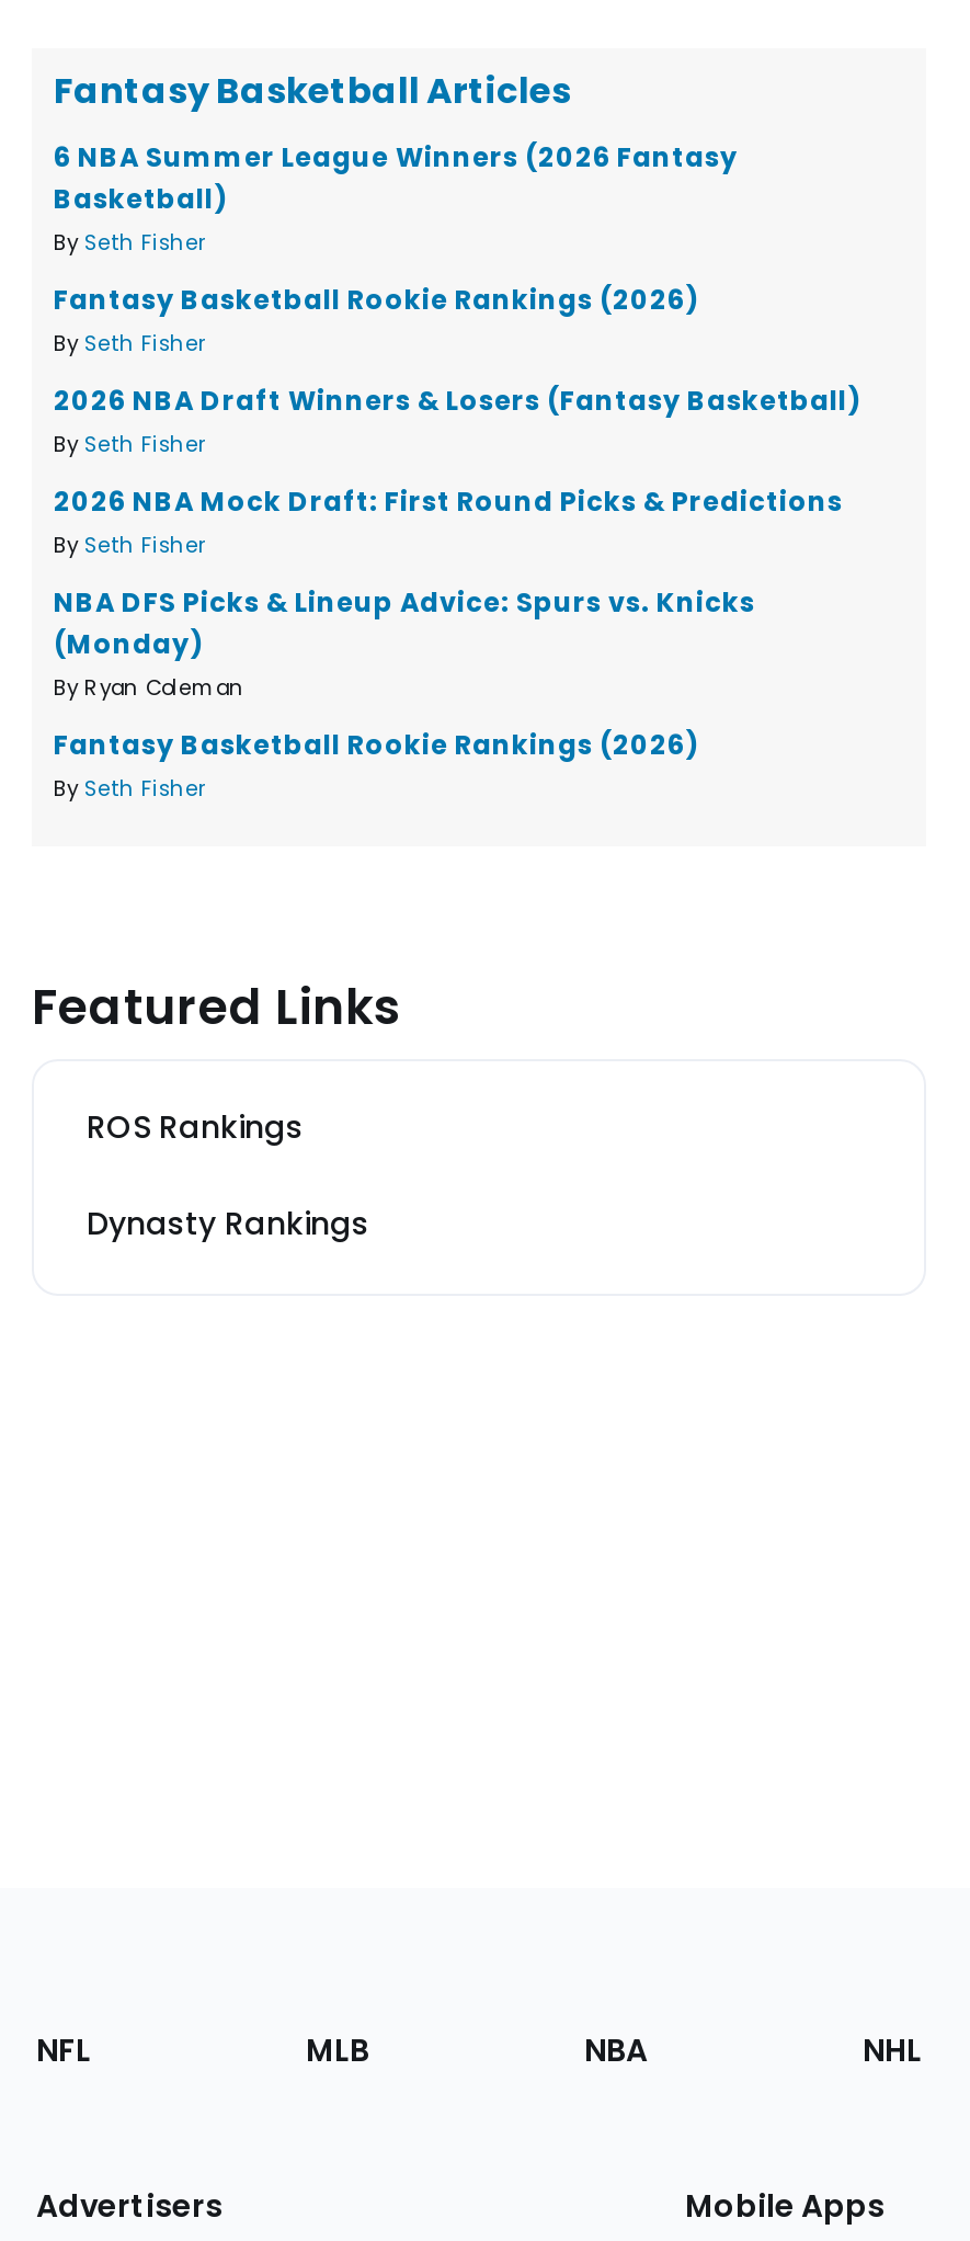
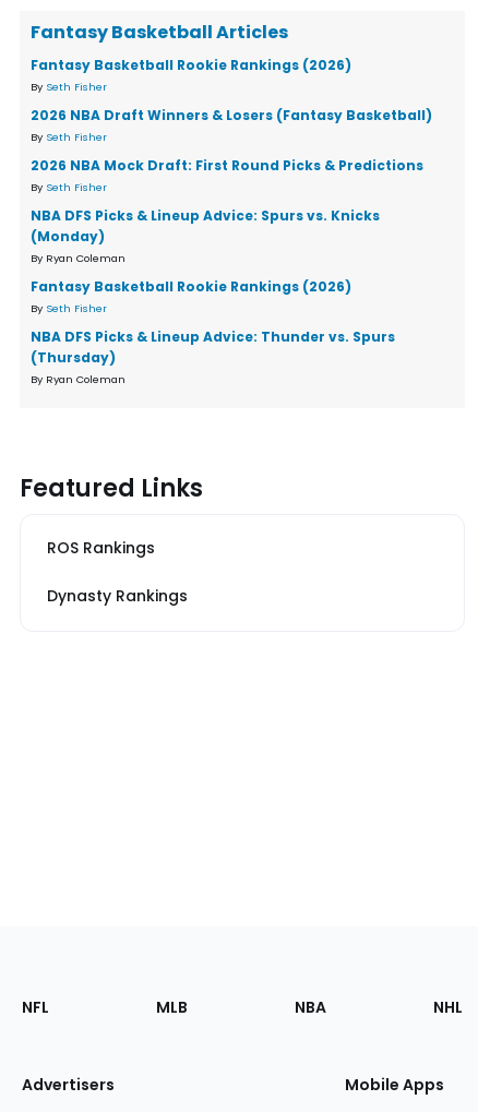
[54,139,738,257] 6 NBA Summer League Winners (2026 Fantasy | Basketball) | By Seth Fisher -> none
moved [54,282,860,803] -> [31,56,432,316]: Fantasy Basketball Rookie Rankings (2026) | By Seth Fisher | 2026 NBA Draft Winners & Losers (Fantasy Basketball) | ... | Fantasy Basketball Rookie Rankings (2026) | By Seth Fisher
none -> [31,328,395,387] NBA DFS Picks & Lineup Advice: Thunder vs. Spurs | (Thursday) | By Ryan Coleman

